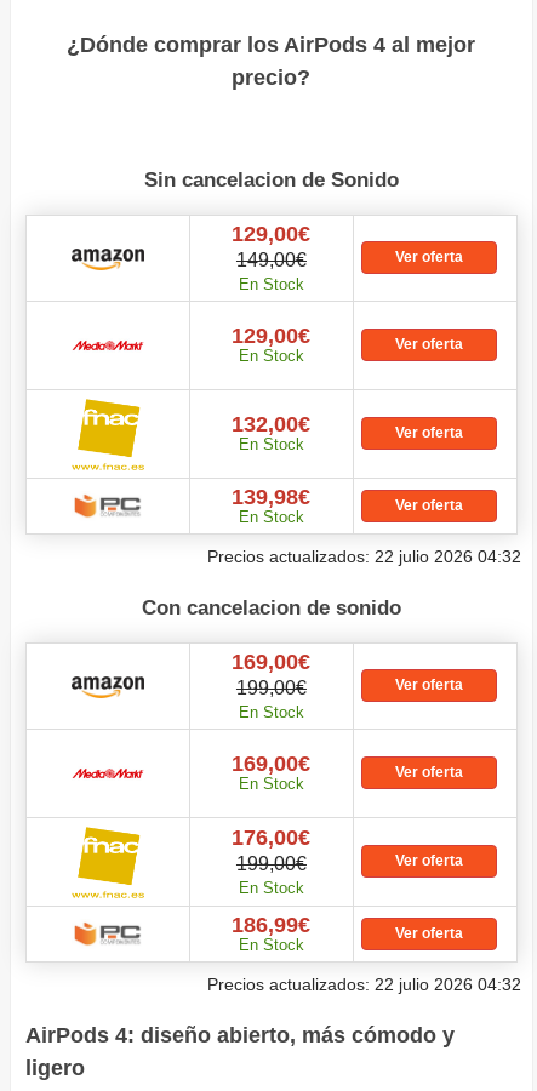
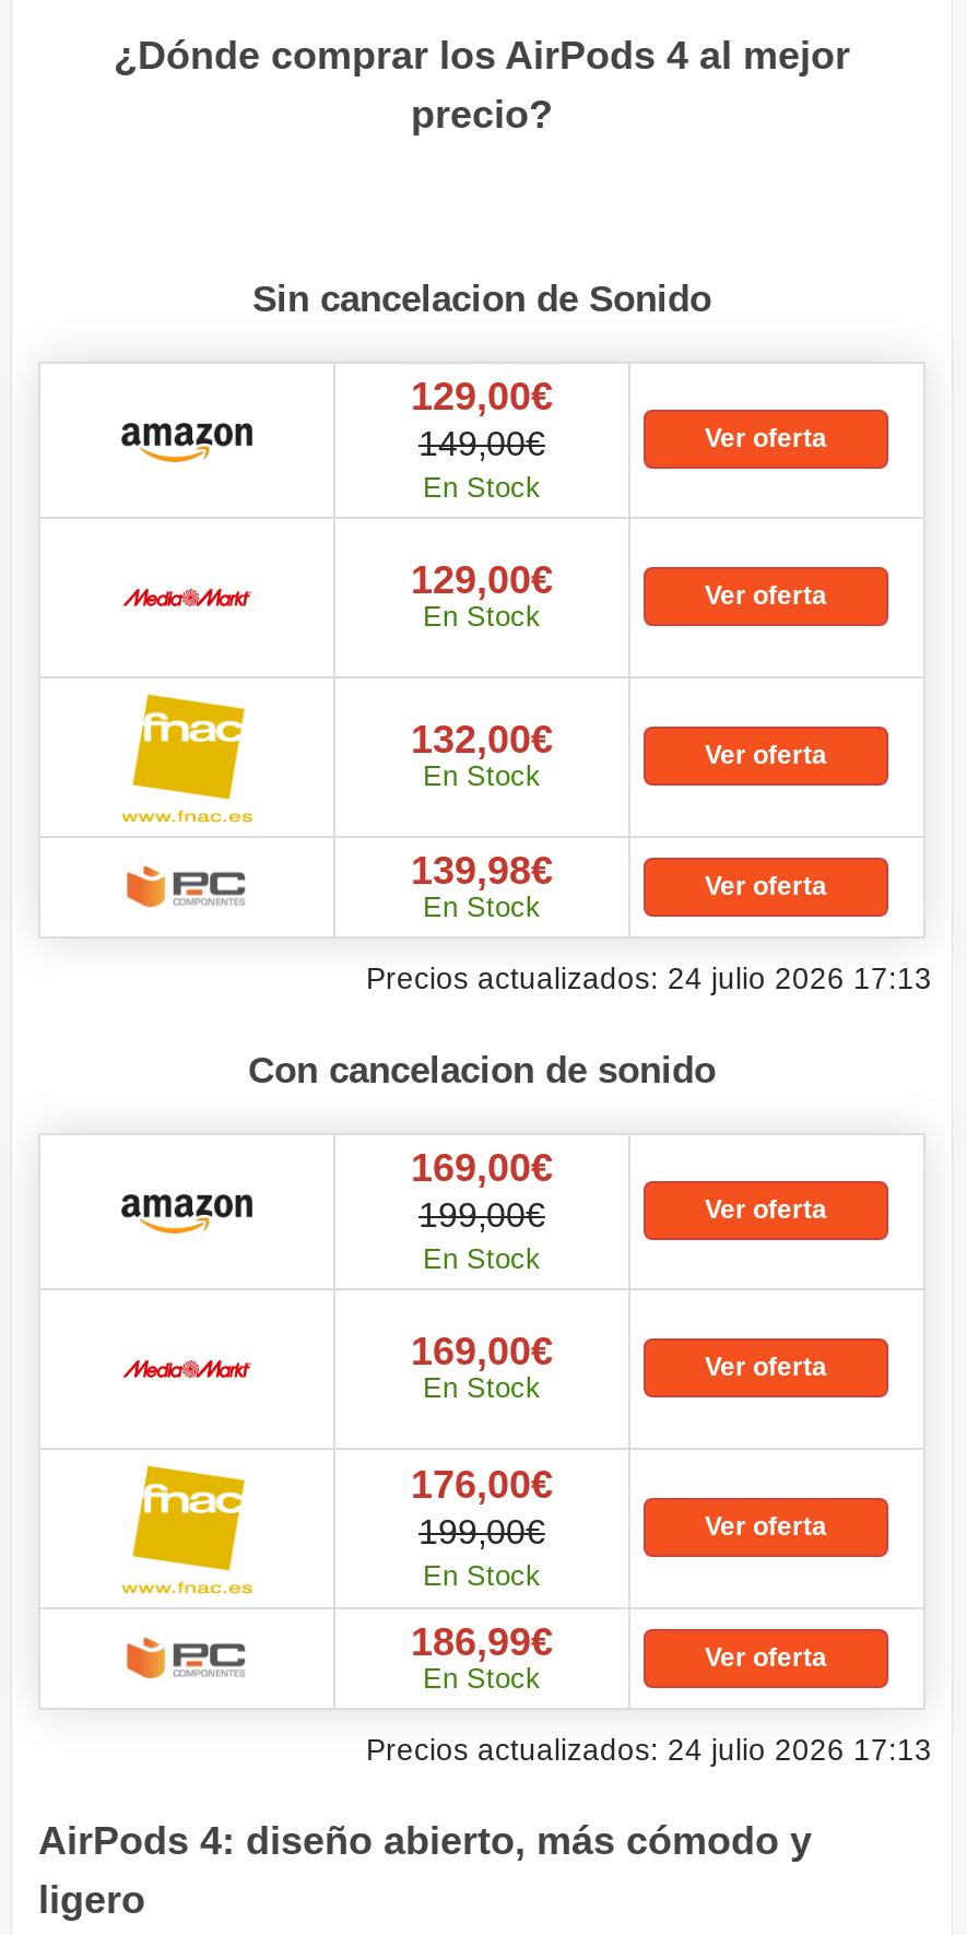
[207,548,521,566] Precios actualizados: 22 julio 2026 04:32 -> [366,962,932,995] Precios actualizados: 24 julio 2026 17:13
[207,976,521,994] Precios actualizados: 22 julio 2026 04:32 -> [366,1734,932,1767] Precios actualizados: 24 julio 2026 17:13

